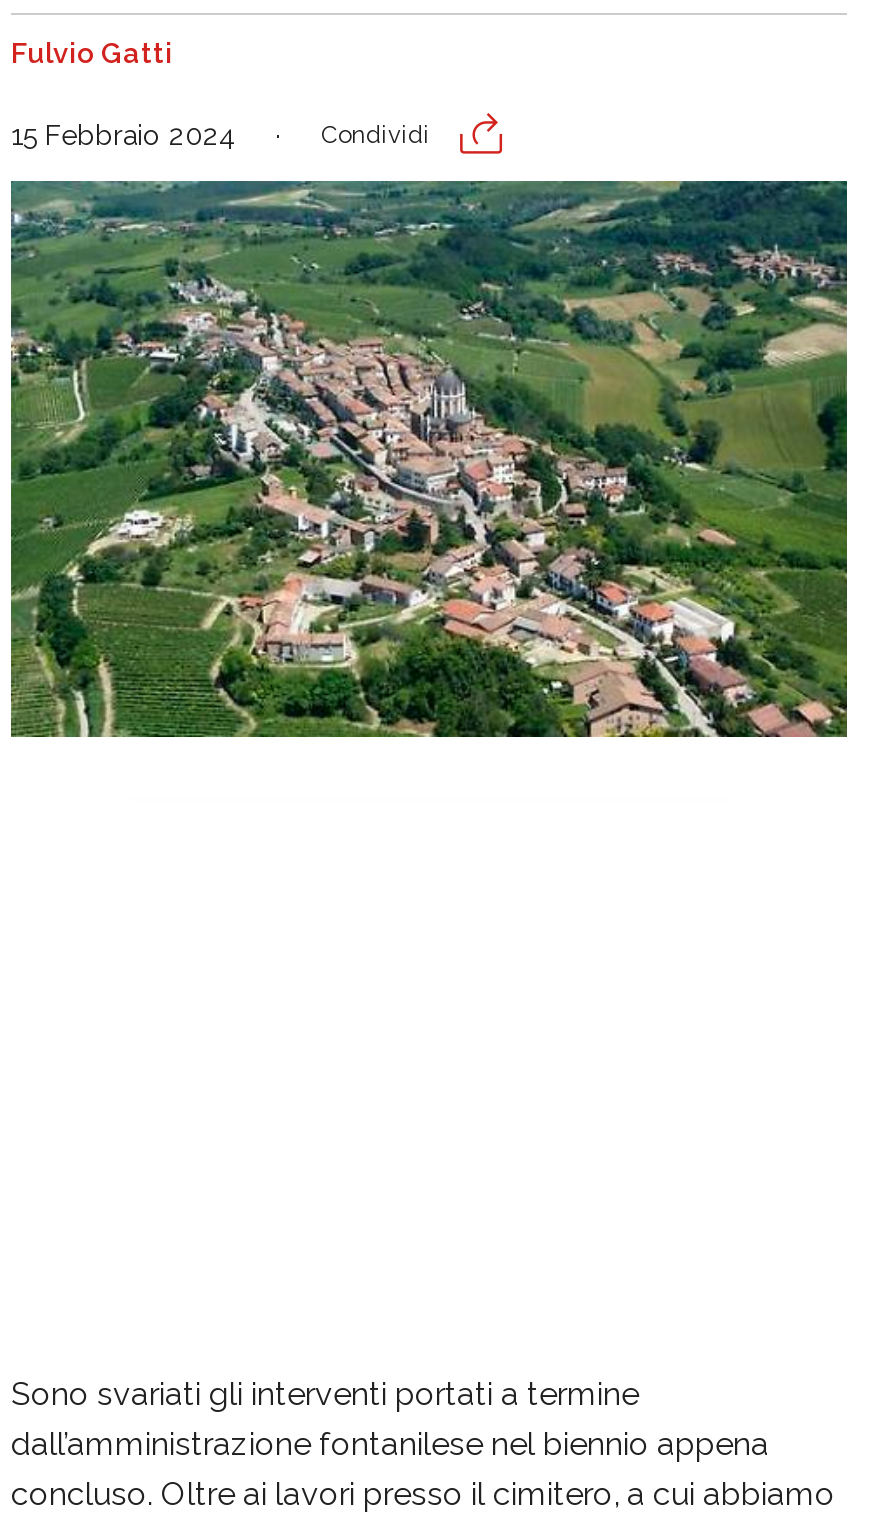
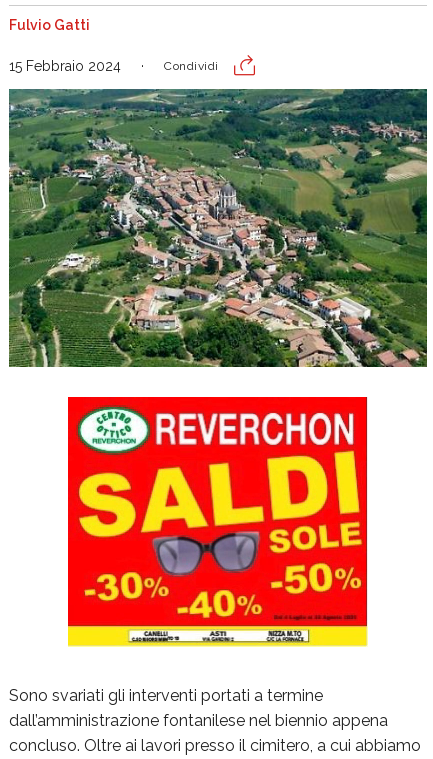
none -> [67,396,369,648] [image]

